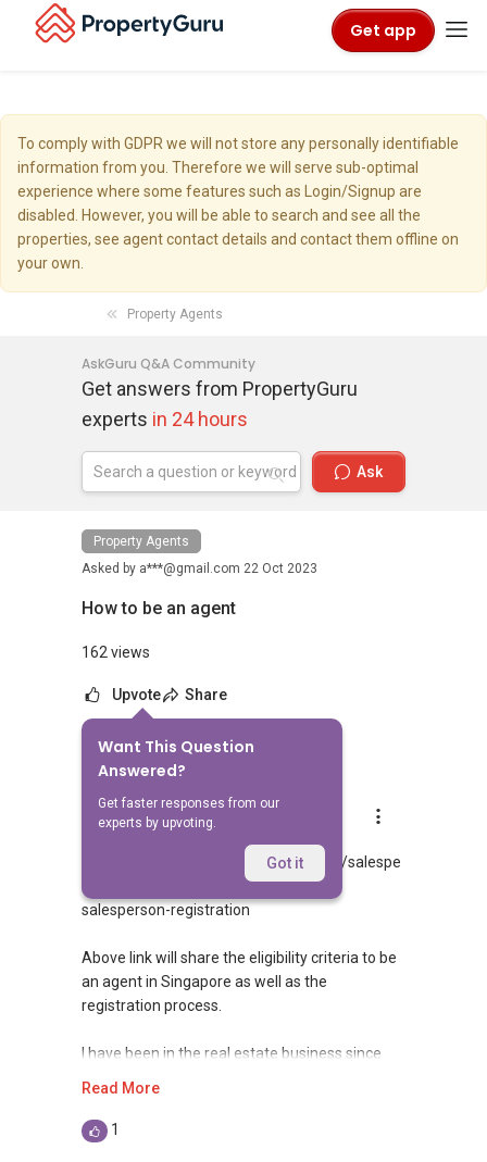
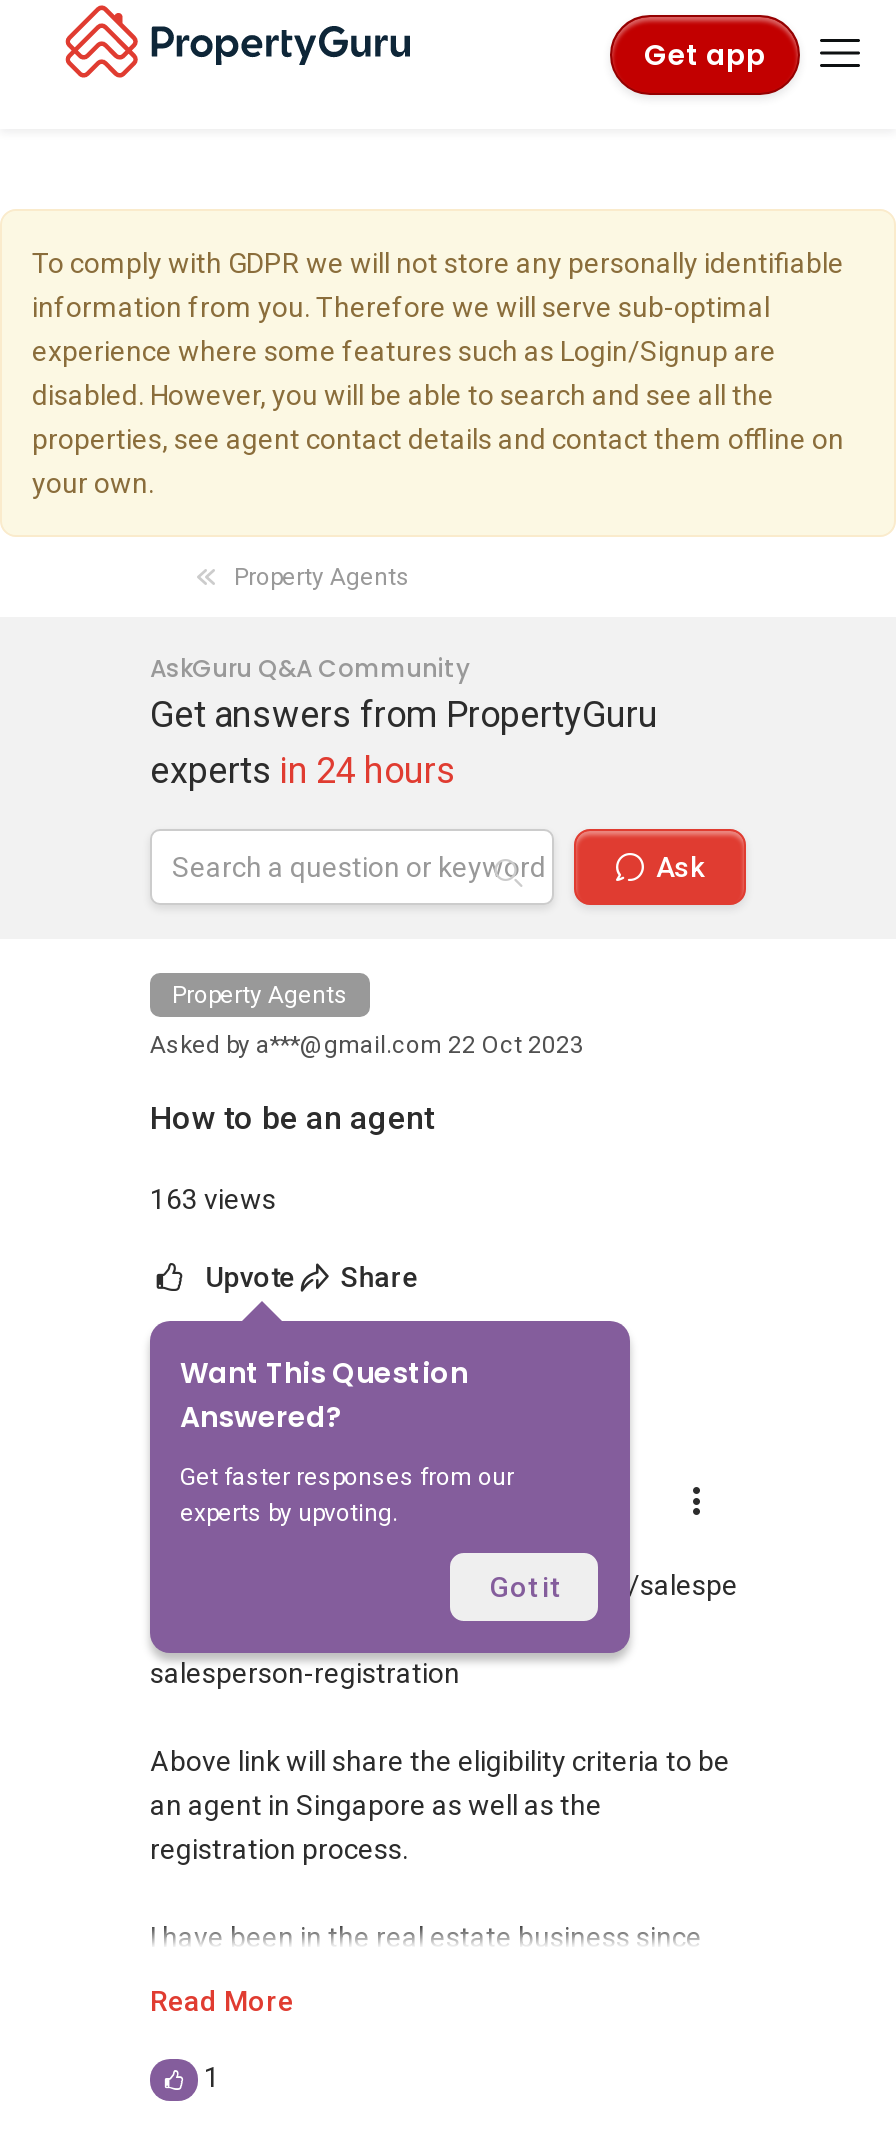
[82,644,150,661] 162 views -> [150,1183,276,1215] 163 views

